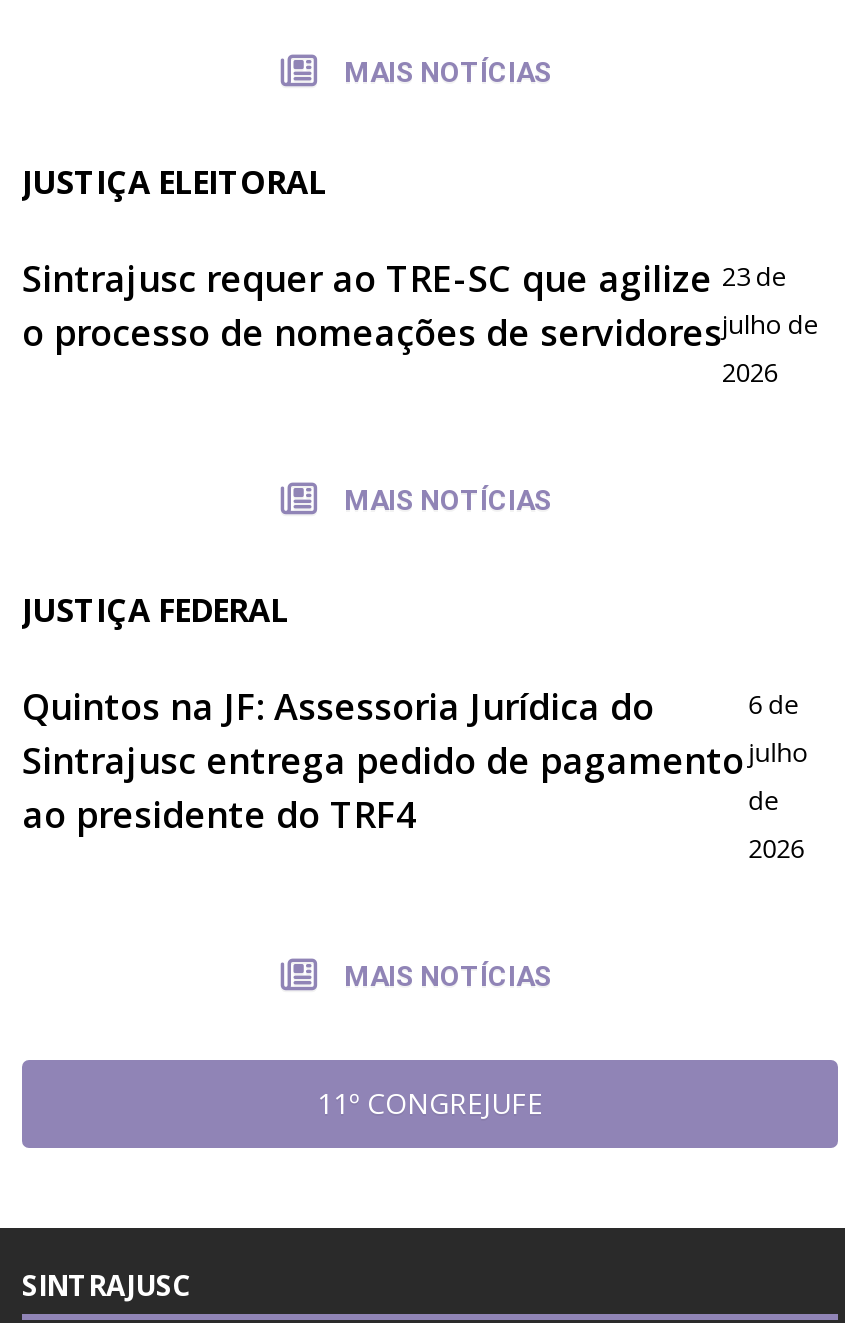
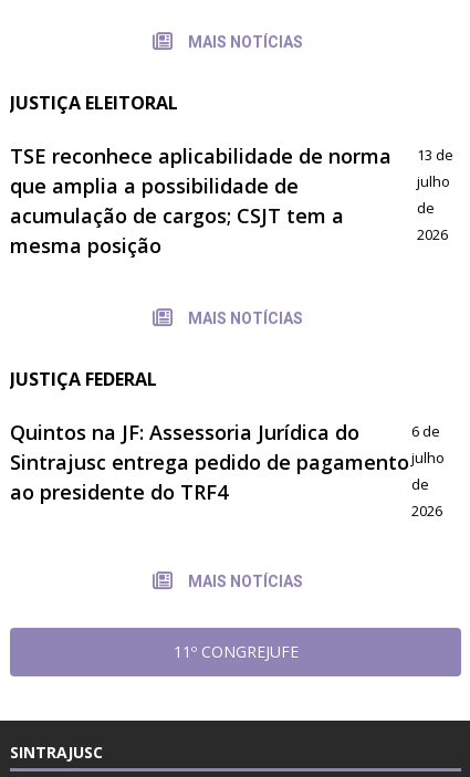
[22,254,722,356] Sintrajusc requer ao TRE-SC que agilize | o processo de nomeações de servidores -> [10,142,391,259] TSE reconhece aplicabilidade de norma | que amplia a possibilidade de | acumulação de cargos; CSJT tem a | mesma posição
[722,258,820,342] 23 de | julho de -> [417,145,453,218] 13 de | julho | de

